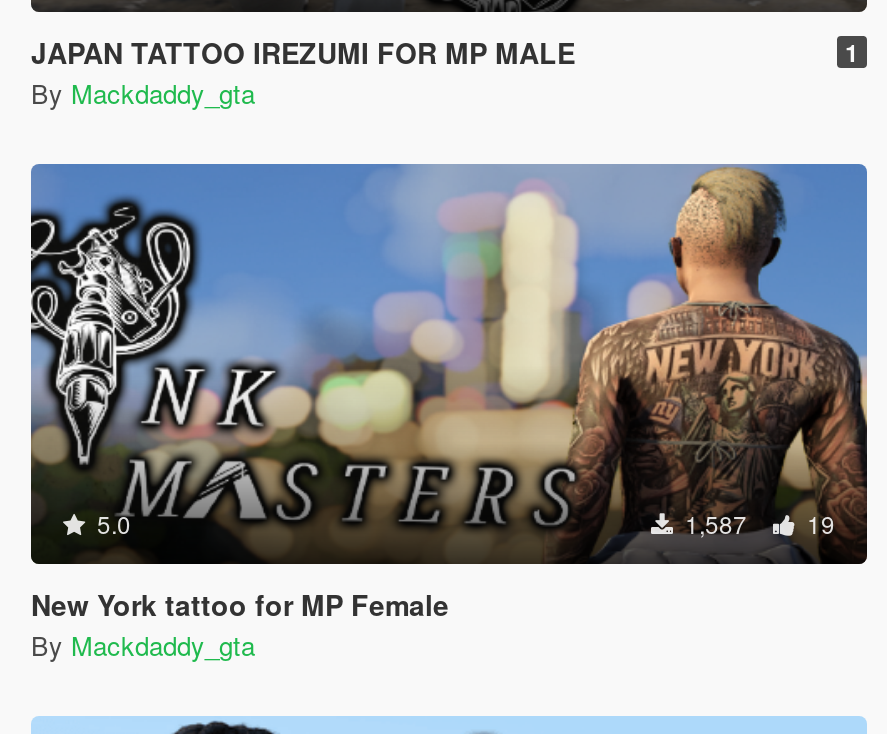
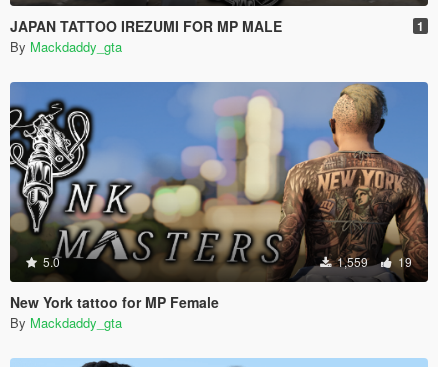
[679,506,835,540] 1,587 19 -> [334,253,412,270] 1,559 19

